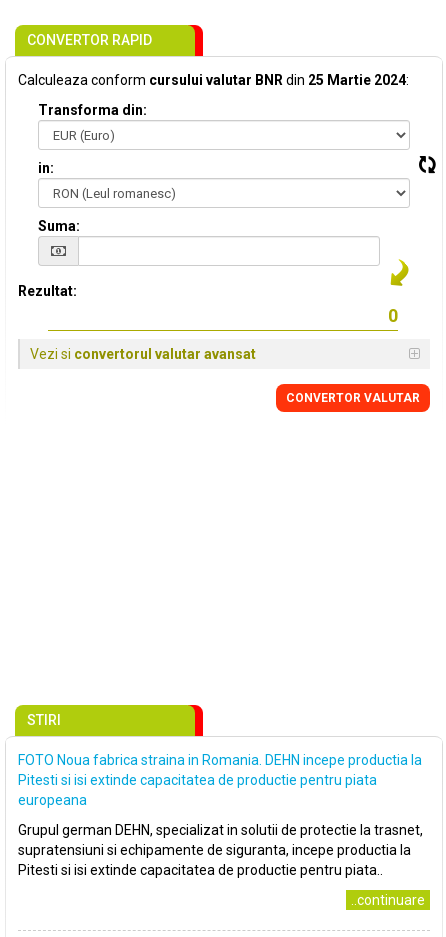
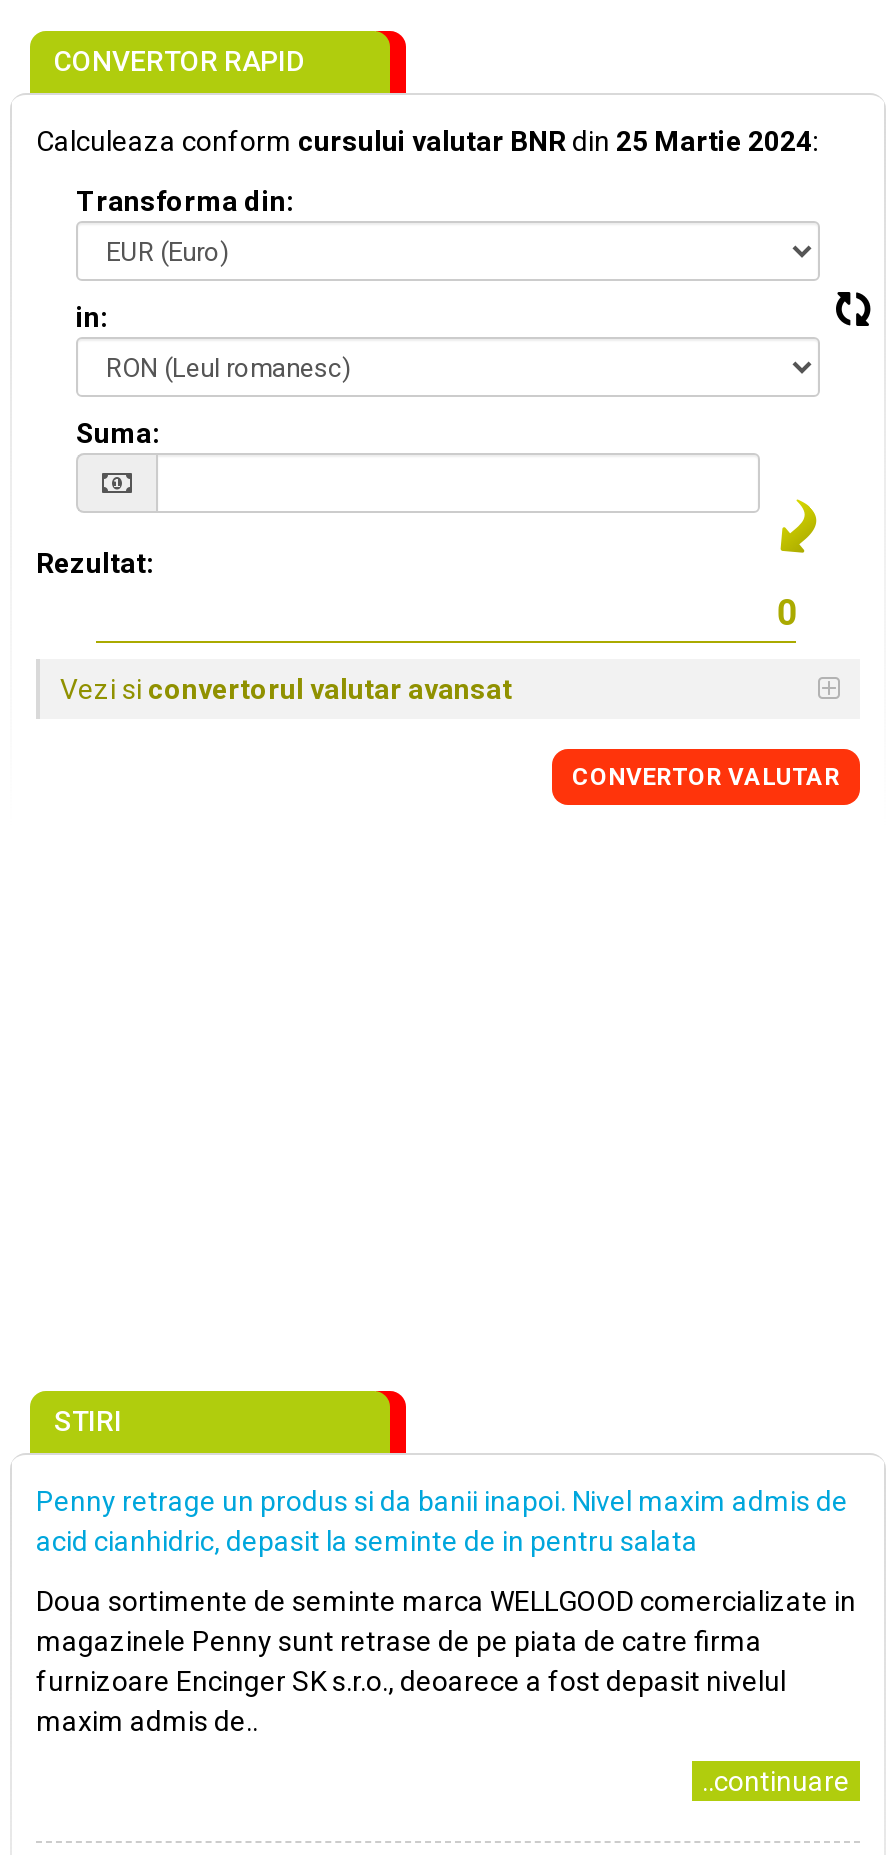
[18,752,422,808] FOTO Noua fabrica straina in Romania. DEHN incepe productia la | Pitesti si isi extinde capacitatea de productie pentru piata | europeana -> [36,1485,848,1557] Penny retrage un produs si da banii inapoi. Nivel maxim admis de | acid cianhidric, depasit la seminte de in pentru salata
[18,822,423,878] Grupul german DEHN, specializat in solutii de protectie la trasnet, | supratensiuni si echipamente de siguranta, incepe productia la | Pitesti si isi extinde capacitatea de productie pentru piata.. -> [36,1585,856,1737] Doua sortimente de seminte marca WELLGOOD comercializate in | magazinele Penny sunt retrase de pe piata de catre firma | furnizoare Encinger SK s.r.o., deoarece a fost depasit nivelul | maxim admis de..

